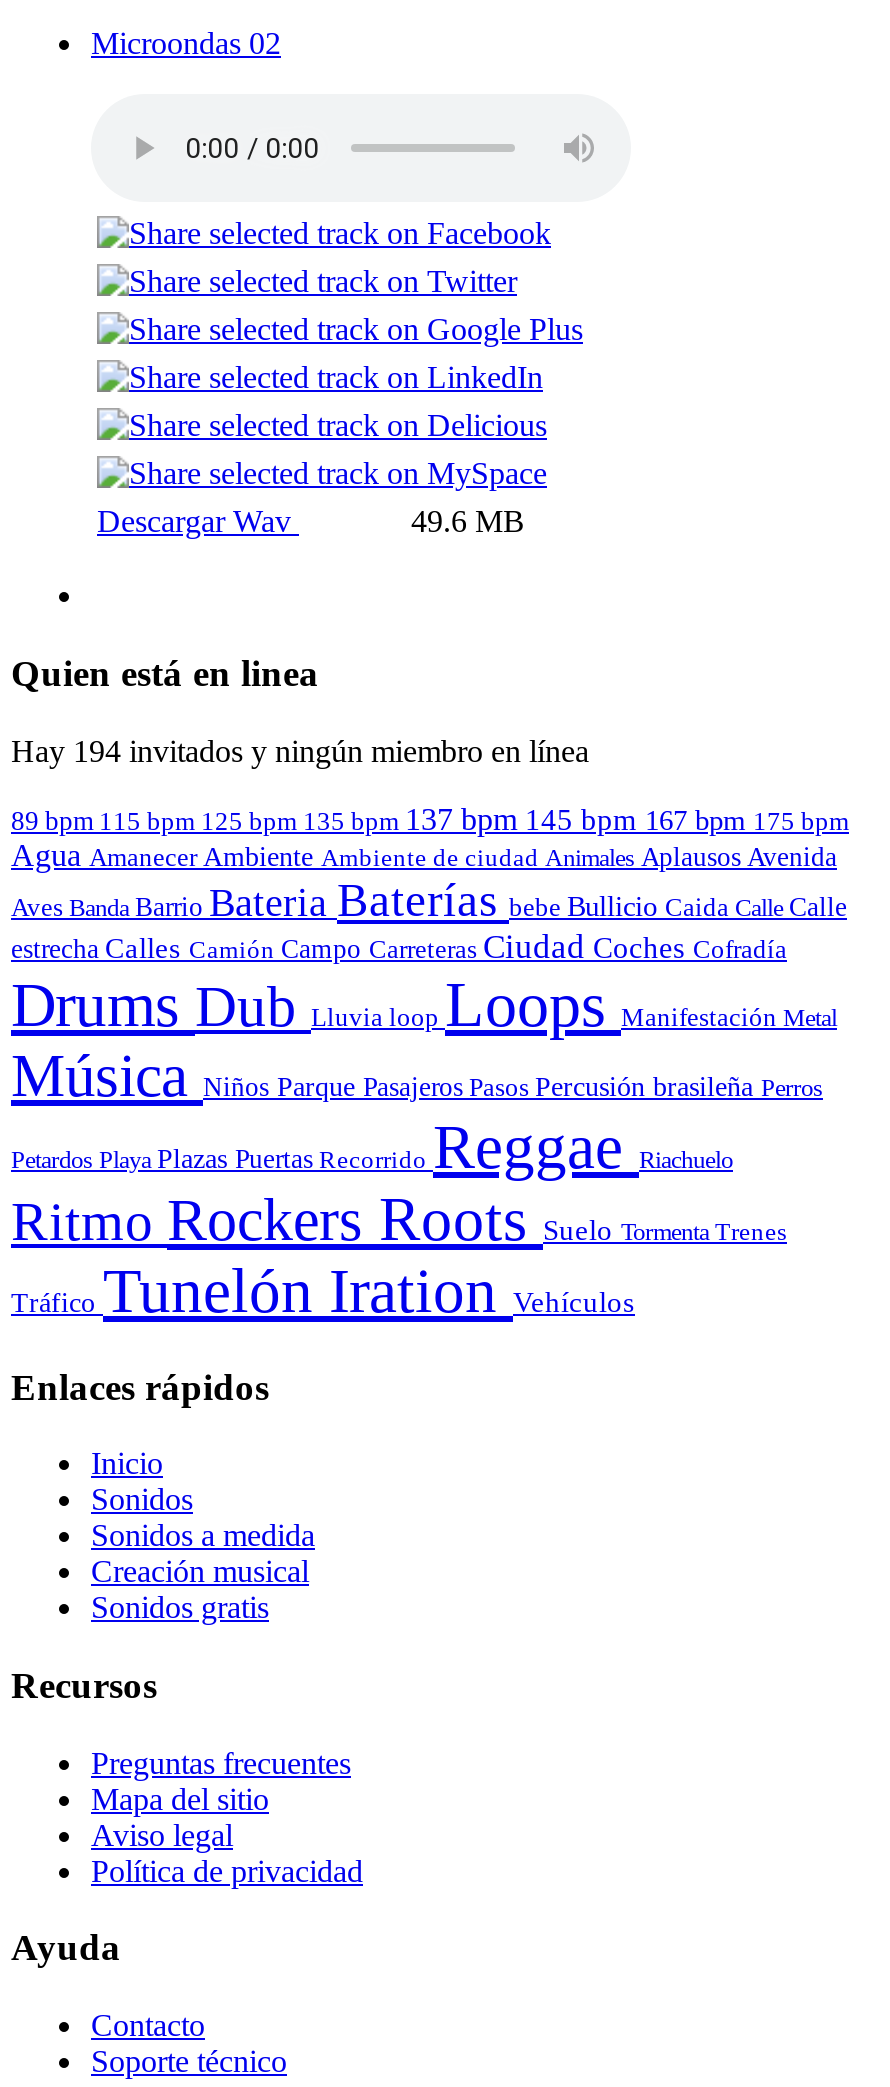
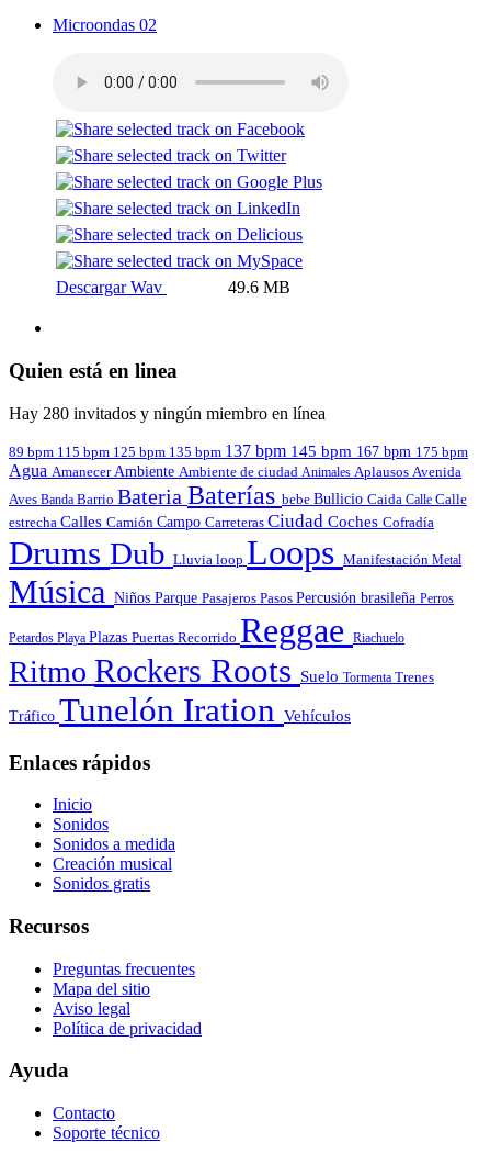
[11,734,589,768] Hay 194 invitados y ningún miembro en línea -> [9,404,326,423] Hay 280 invitados y ningún miembro en línea

